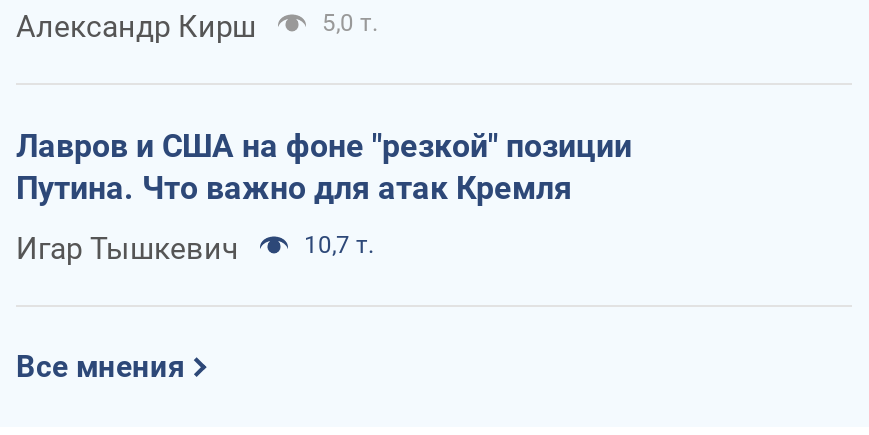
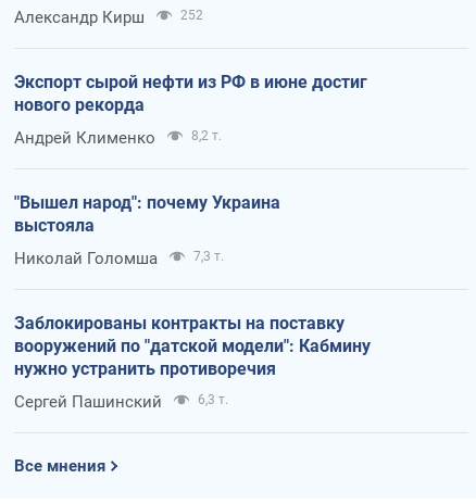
[16,8,632,266] 5,0 т. | Лавров и США на фоне "резкой" позиции | Путина. Что важно для атак Кремля | Игар Тышкевич | 10,7 т. -> [14,7,371,411] 252 | Экспорт сырой нефти из РФ в июне достиг | нового рекорда | Андрей Клименко | 8,2 т. | "Вышел народ": почему Украина | выстояла | Николай Голомша | 7,3 т. | Заблокированы контракты на поставку | вооружений по "датской модели": Кабмину | нужно устранить противоречия | Сергей Пашинский | 6,3 т.

